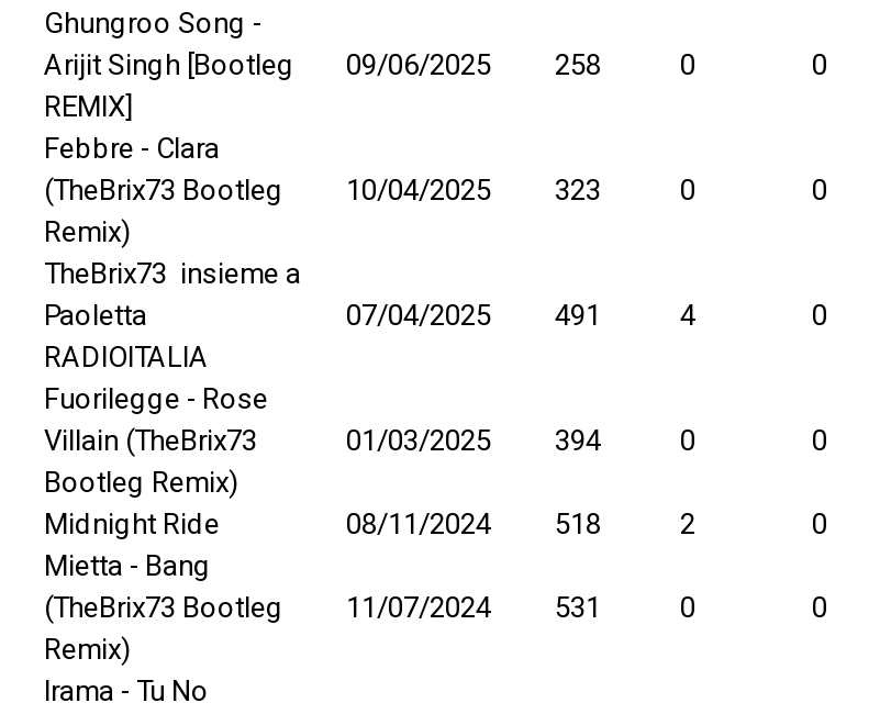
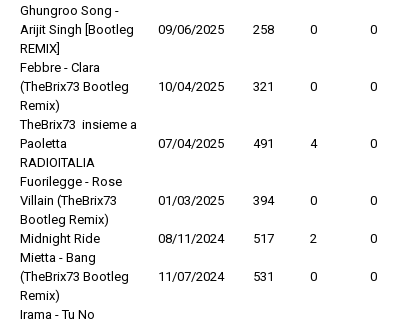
[44,174,601,207] (TheBrix73 Bootleg 10/04/2025 323 -> [20,79,273,94] (TheBrix73 Bootleg 10/04/2025 321
[346,507,601,540] 08/11/2024 518 -> [157,231,273,246] 08/11/2024 517

